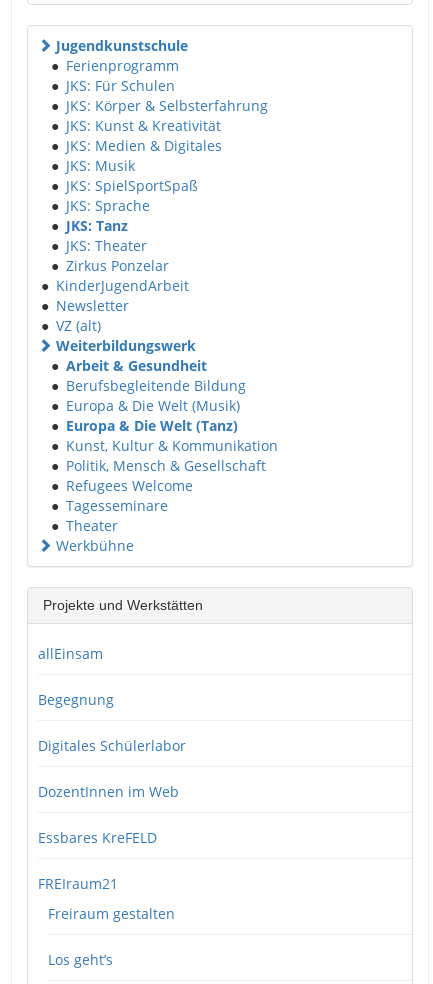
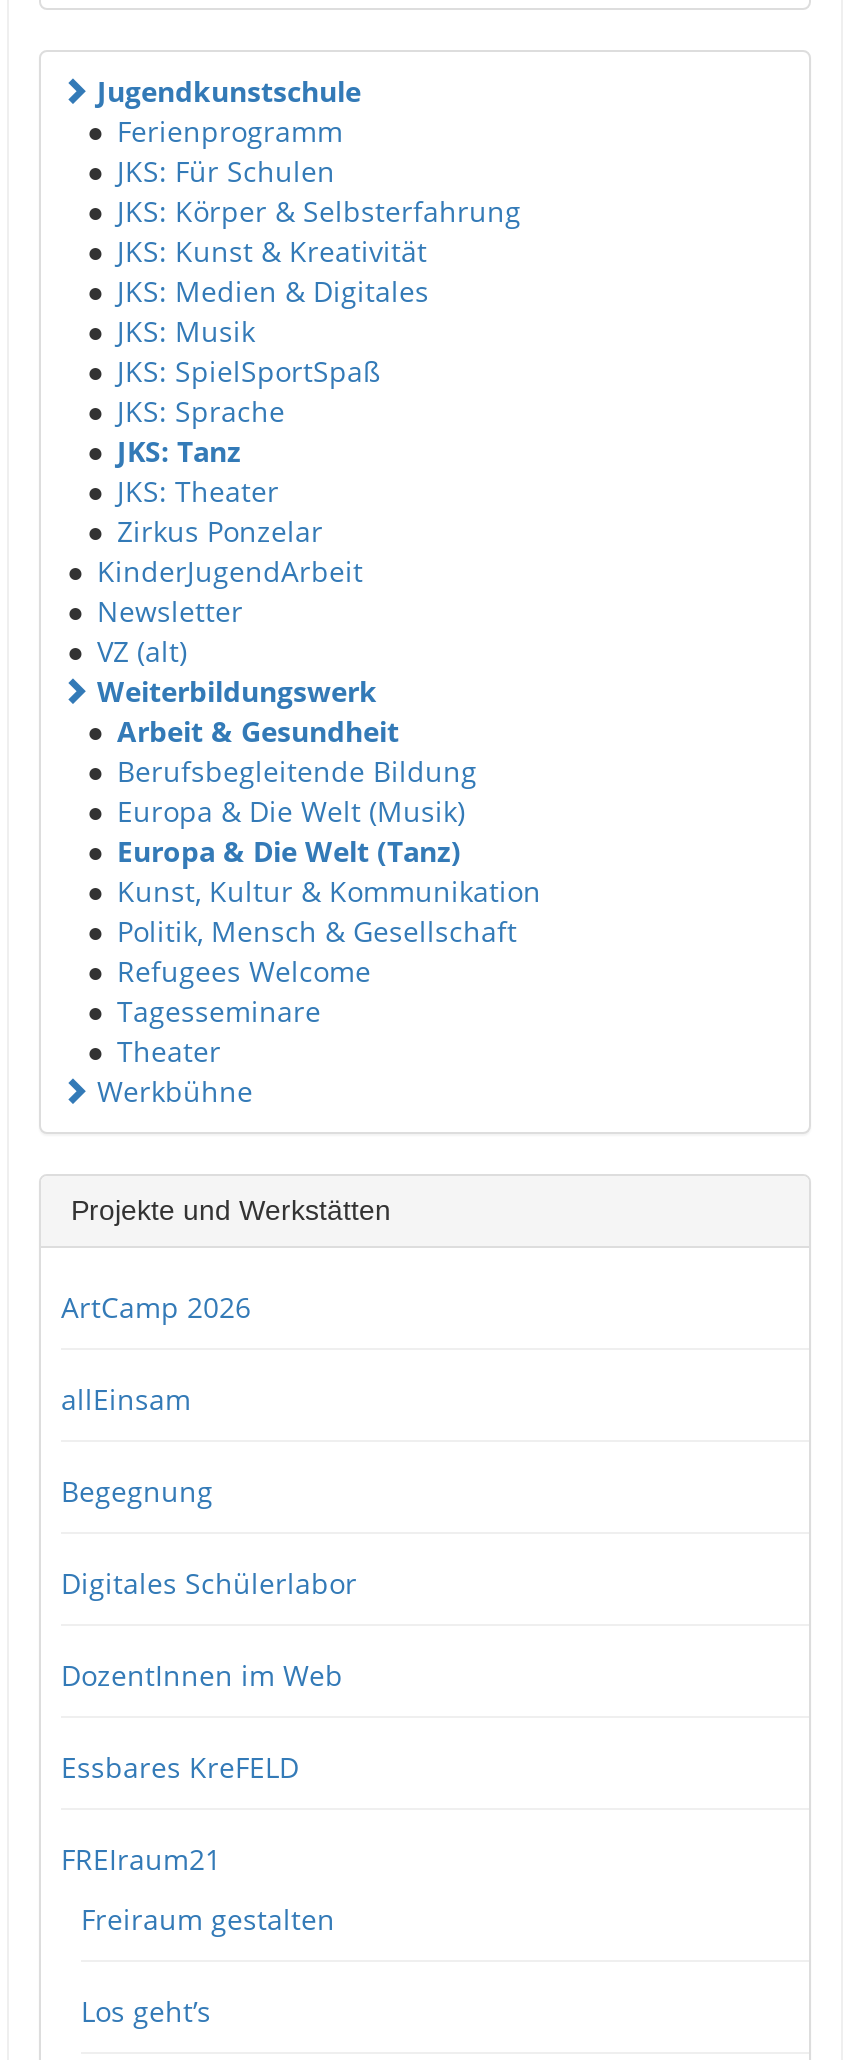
none -> [61,1287,251,1325] ArtCamp 2026

